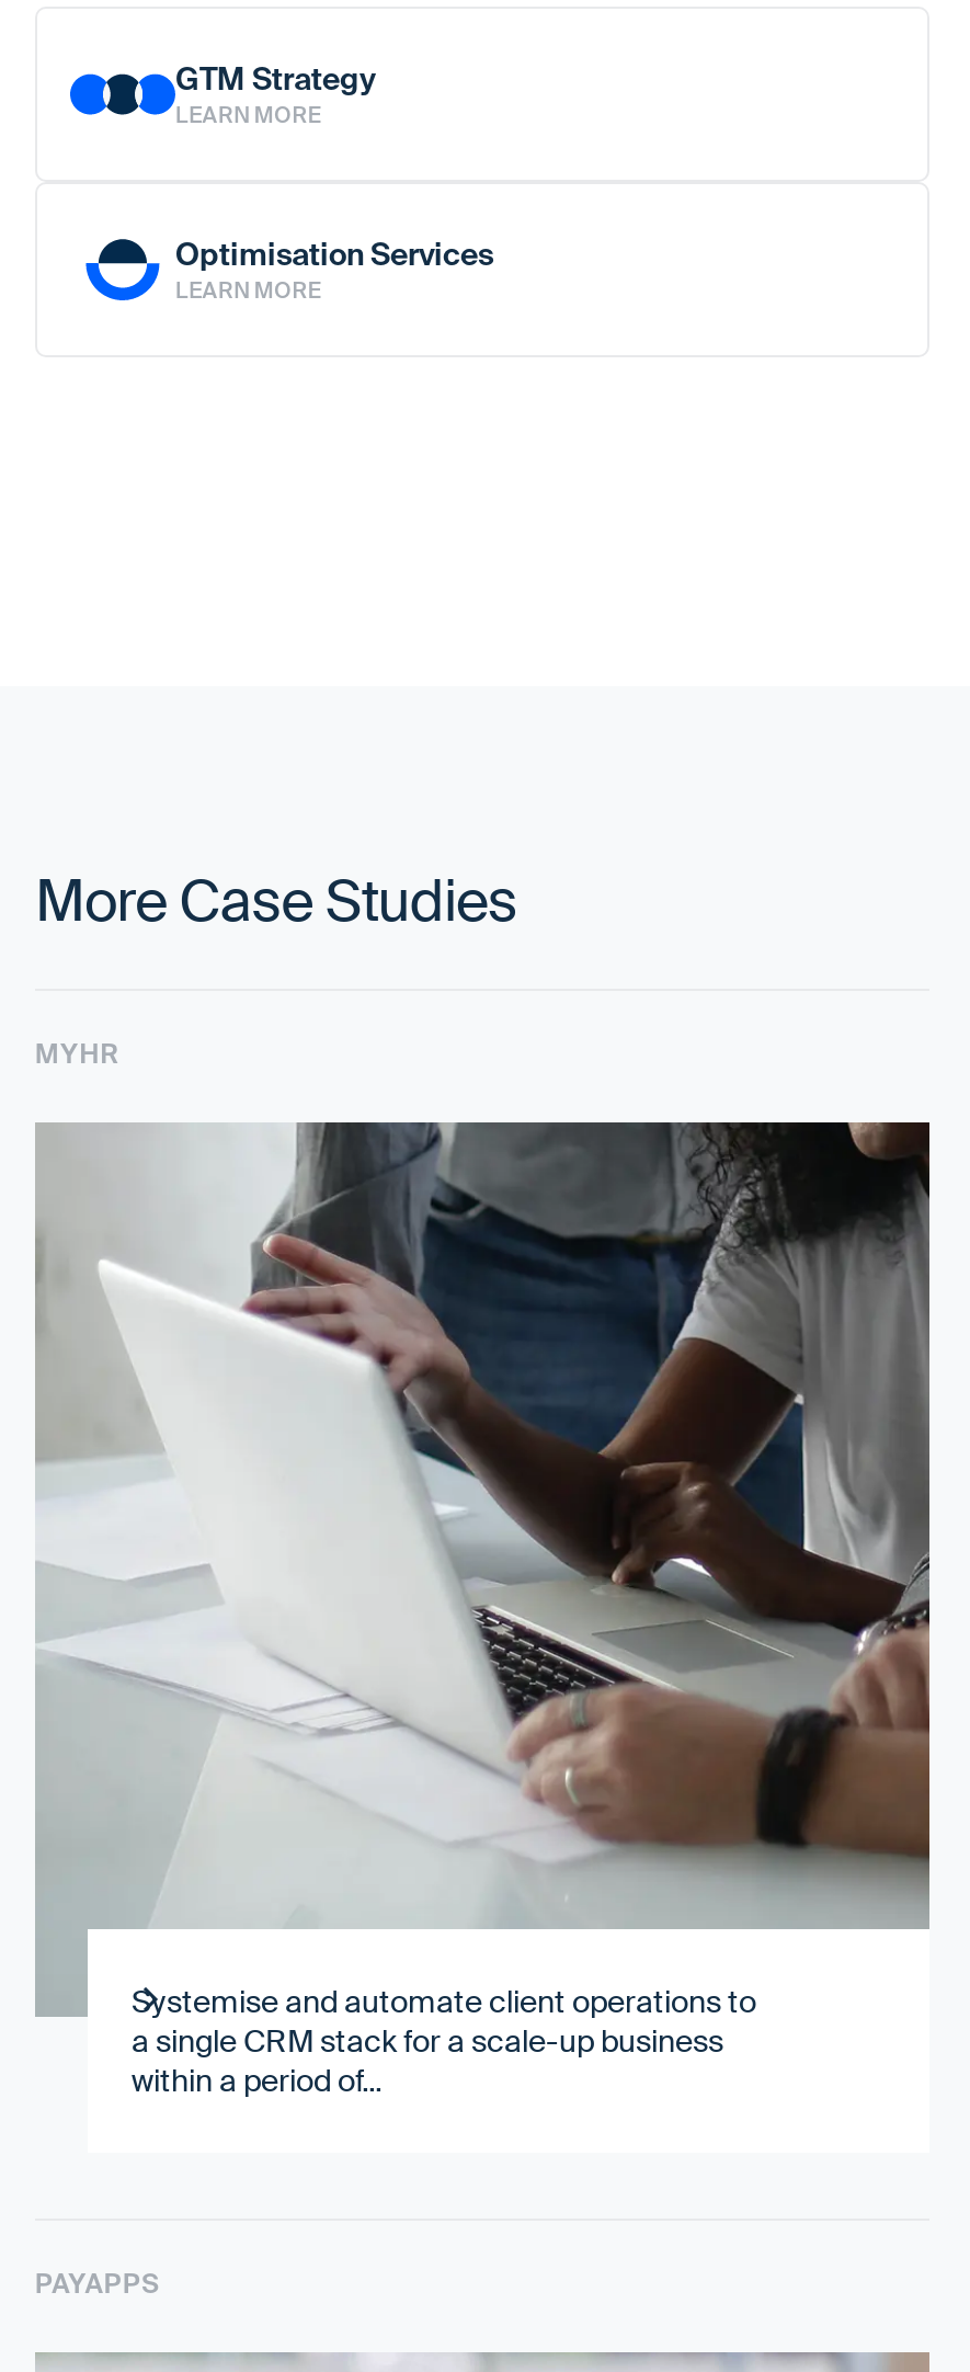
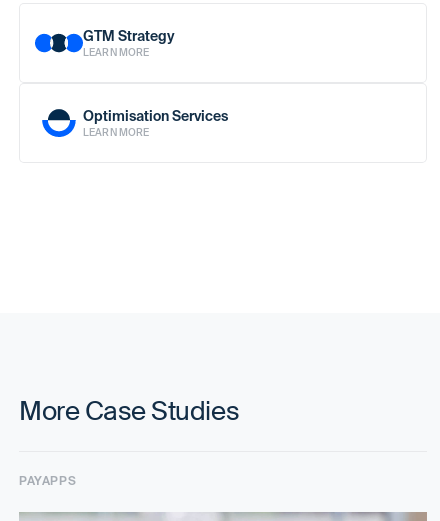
[35,1042,119,1069] MYHR -> none
[35,1120,929,2099] [image] | Systemise and automate client operations to | a single CRM stack for a scale-up business | within a period of... -> none

